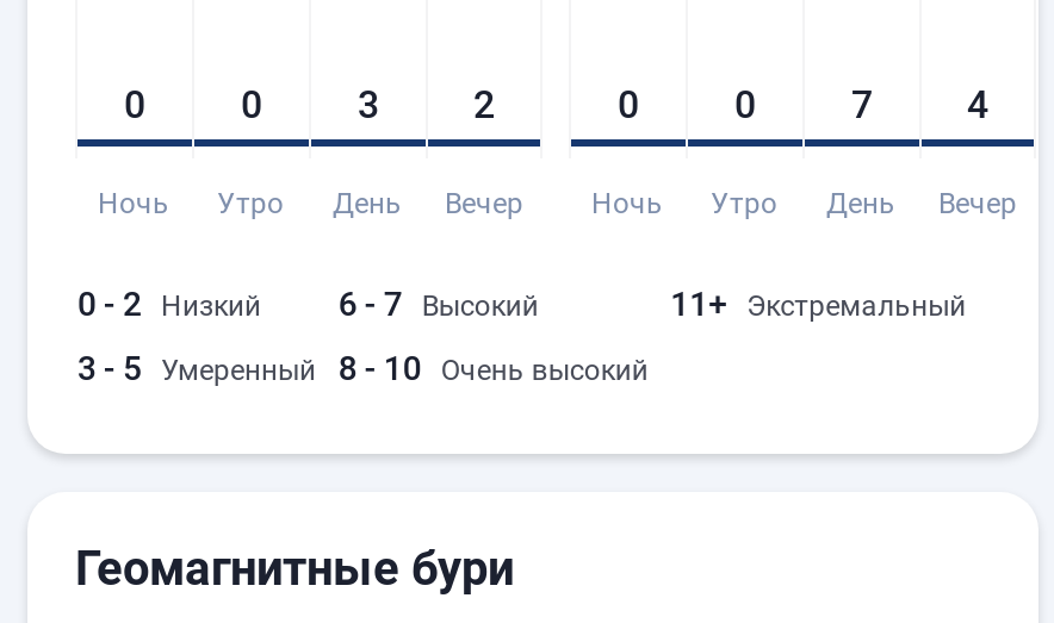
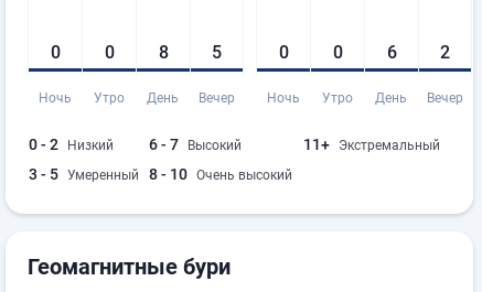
[358,83,379,128] 3 -> [158,42,168,63] 8
[473,83,495,128] 2 -> [212,42,222,63] 5
[851,83,873,128] 7 -> [387,42,397,63] 6
[967,83,988,128] 4 -> [440,42,450,63] 2

